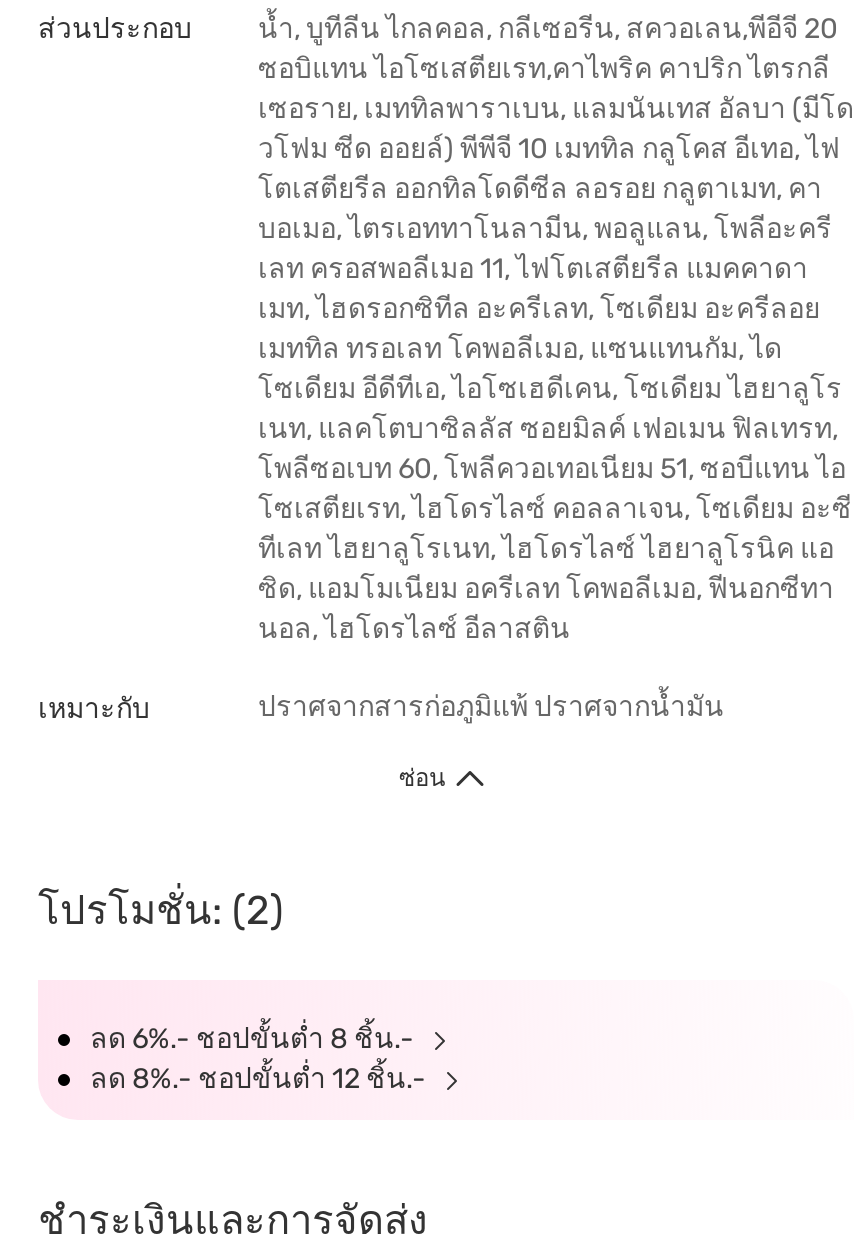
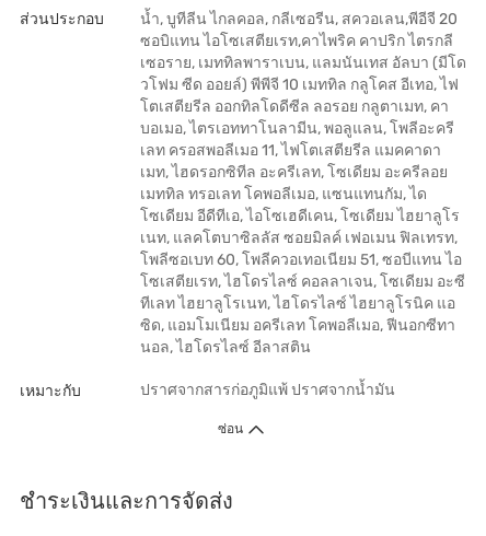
[38,886,490,1120] [image] | โปรโมชั่น: (2) | ลด 6%.- ชอปขั้นต่ำ 8 ชิ้น.- | ลด 8%.- ชอปขั้นต่ำ 12 ชิ้น.- -> none

